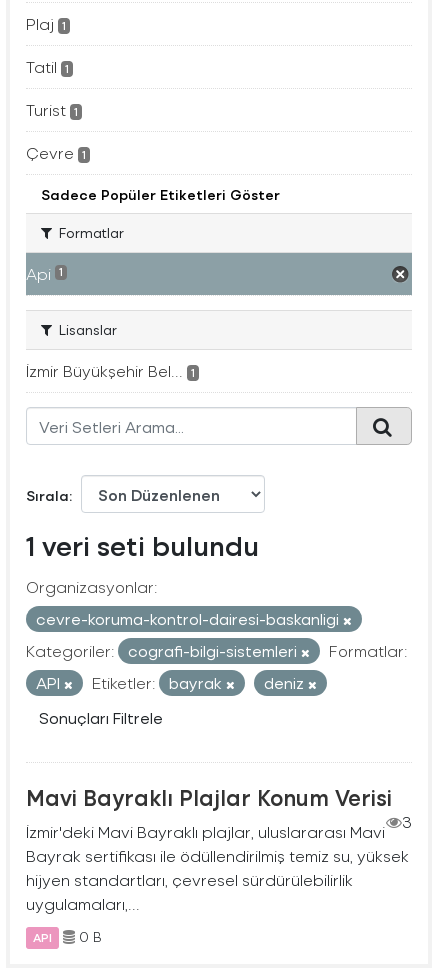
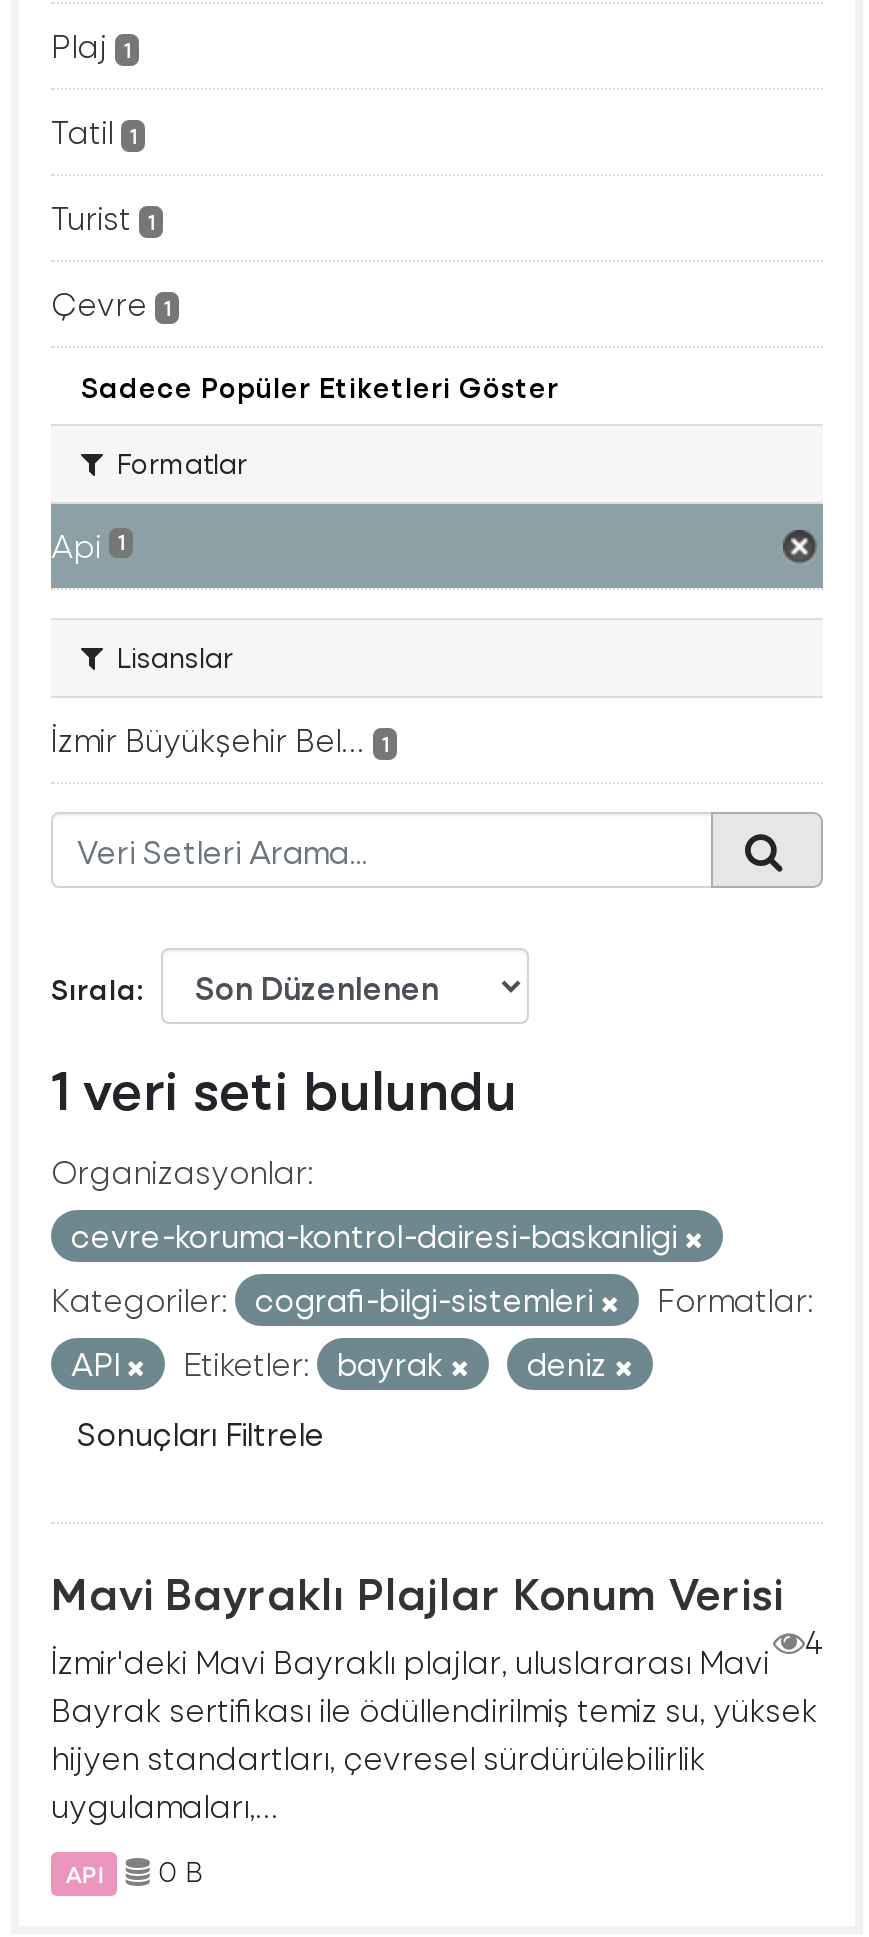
[26,811,412,842] İzmir'deki Mavi Bayraklı plajlar, uluslararası Mavi 3 -> [51,1621,823,1683] İzmir'deki Mavi Bayraklı plajlar, uluslararası Mavi 4

